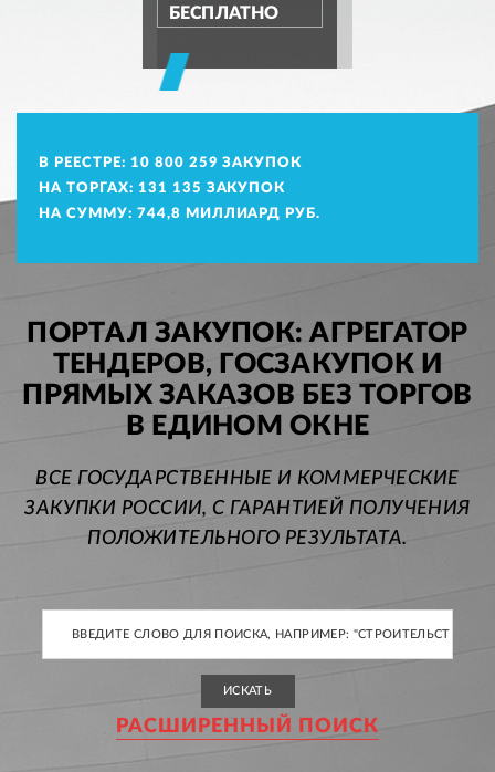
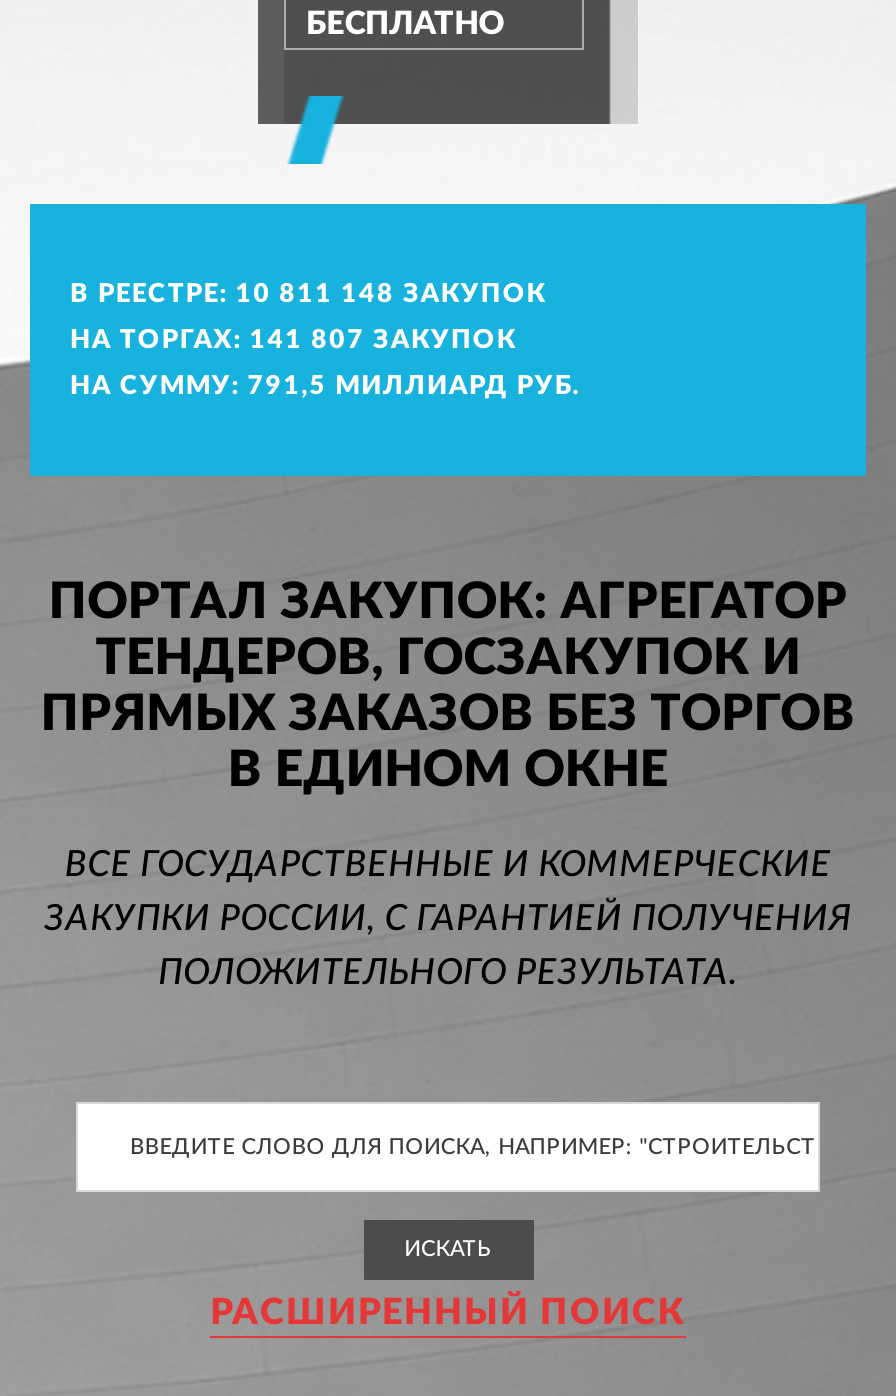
[39,156,302,170] В РЕЕСТРЕ: 10 800 259 ЗАКУПОК -> [70,281,547,307] В РЕЕСТРЕ: 10 811 148 ЗАКУПОК
[39,181,286,195] НА ТОРГАХ: 131 135 ЗАКУПОК -> [70,327,517,353] НА ТОРГАХ: 141 807 ЗАКУПОК
[39,206,321,221] НА СУММУ: 744,8 МИЛЛИАРД РУБ. -> [70,373,581,399] НА СУММУ: 791,5 МИЛЛИАРД РУБ.

